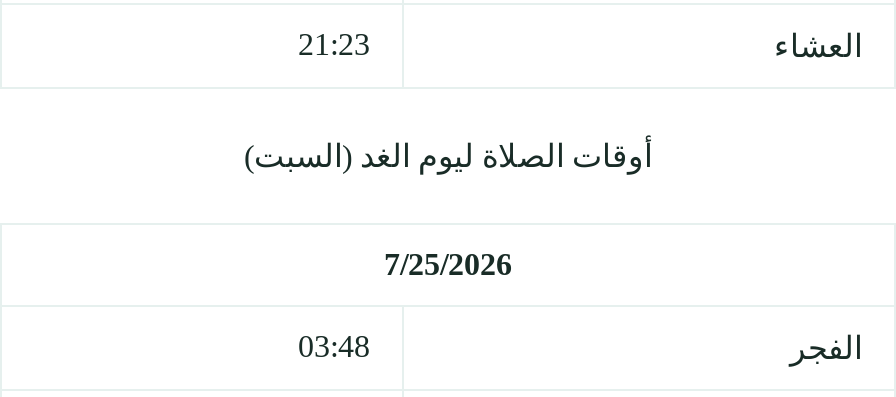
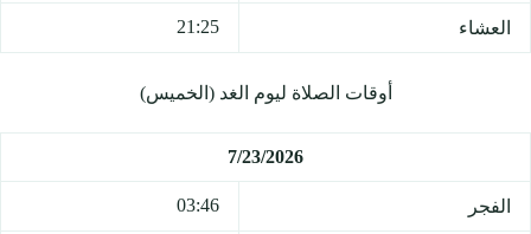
[298,27,370,61] 21:23 -> [177,16,219,36] 21:25
[244,139,652,173] أوقات الصلاة ليوم الغد (السبت) -> [139,82,392,103] أوقات الصلاة ليوم الغد (الخميس)
[384,247,512,281] 7/25/2026 -> [228,146,303,166] 7/23/2026
[298,329,370,363] 03:48 -> [177,195,219,215] 03:46

